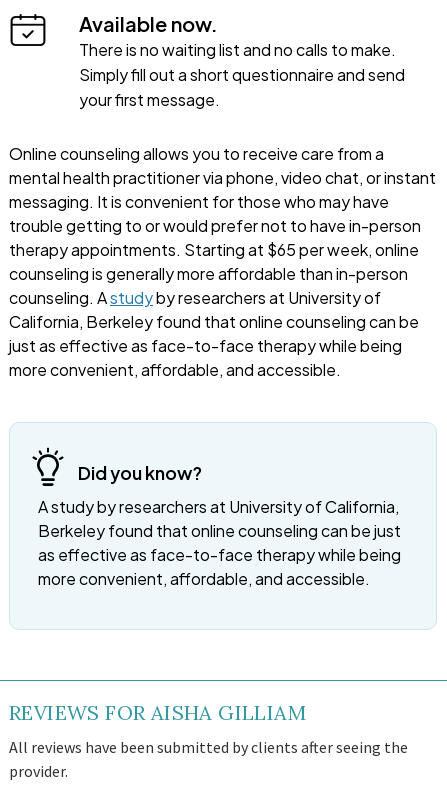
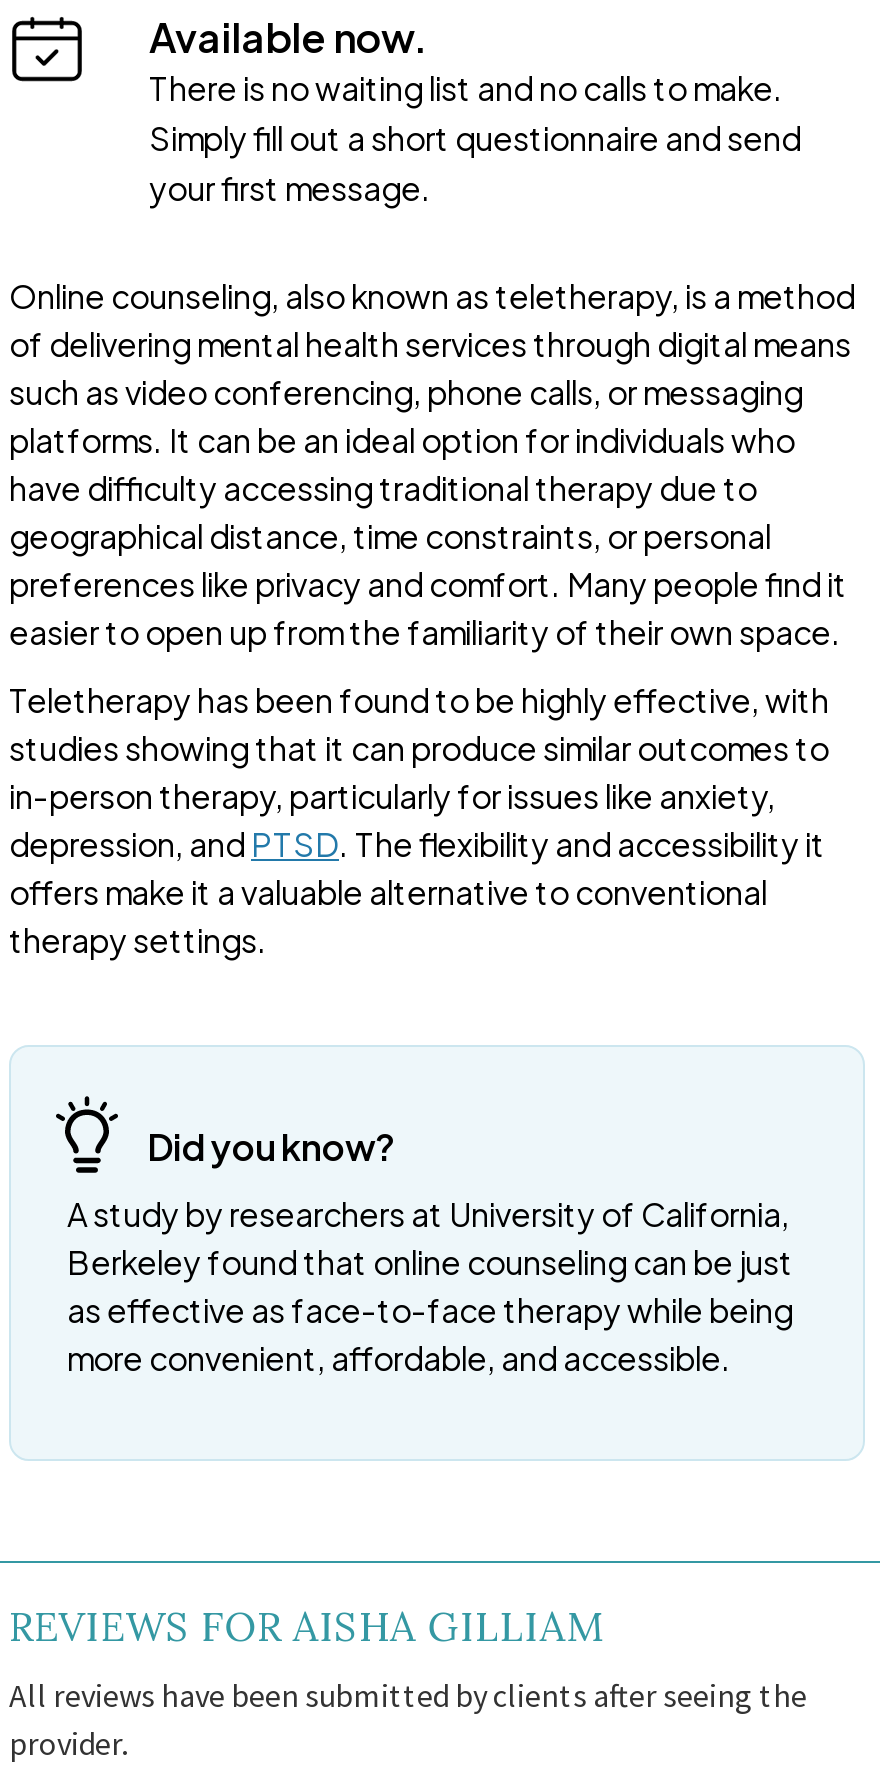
[9,143,436,380] Online counseling allows you to receive care from a | mental health practitioner via phone, video chat, or instant | messaging. It is convenient for those who may have | trouble getting to or would prefer not to have in-person | therapy appointments. Starting at $65 per week, online | counseling is generally more affordable than in-person | counseling. A study by researchers at University of | California, Berkeley found that online counseling can be | just as effective as face-to-face therapy while being | more convenient, affordable, and accessible. -> [9,275,855,961] Online counseling, also known as teletherapy, is a method | of delivering mental health services through digital means | such as video conferencing, phone calls, or messaging | platforms. It can be an ideal option for individuals who | have difficulty accessing traditional therapy due to | geographical distance, time constraints, or personal | preferences like privacy and comfort. Many people find it | easier to open up from the familiarity of their own space. | Teletherapy has been found to be highly effective, with | studies showing that it can produce similar outcomes to | in-person therapy, particularly for issues like anxiety, | depression, and PTSD. The flexibility and accessibility it | offers make it a valuable alternative to conventional | therapy settings.

